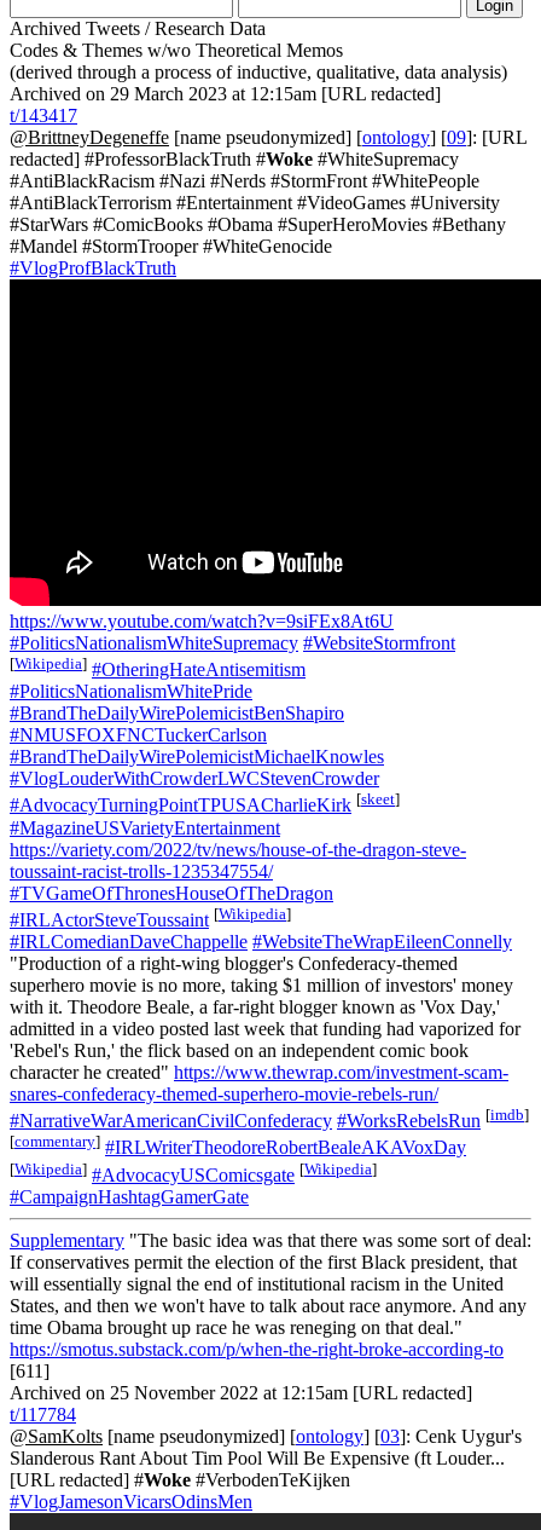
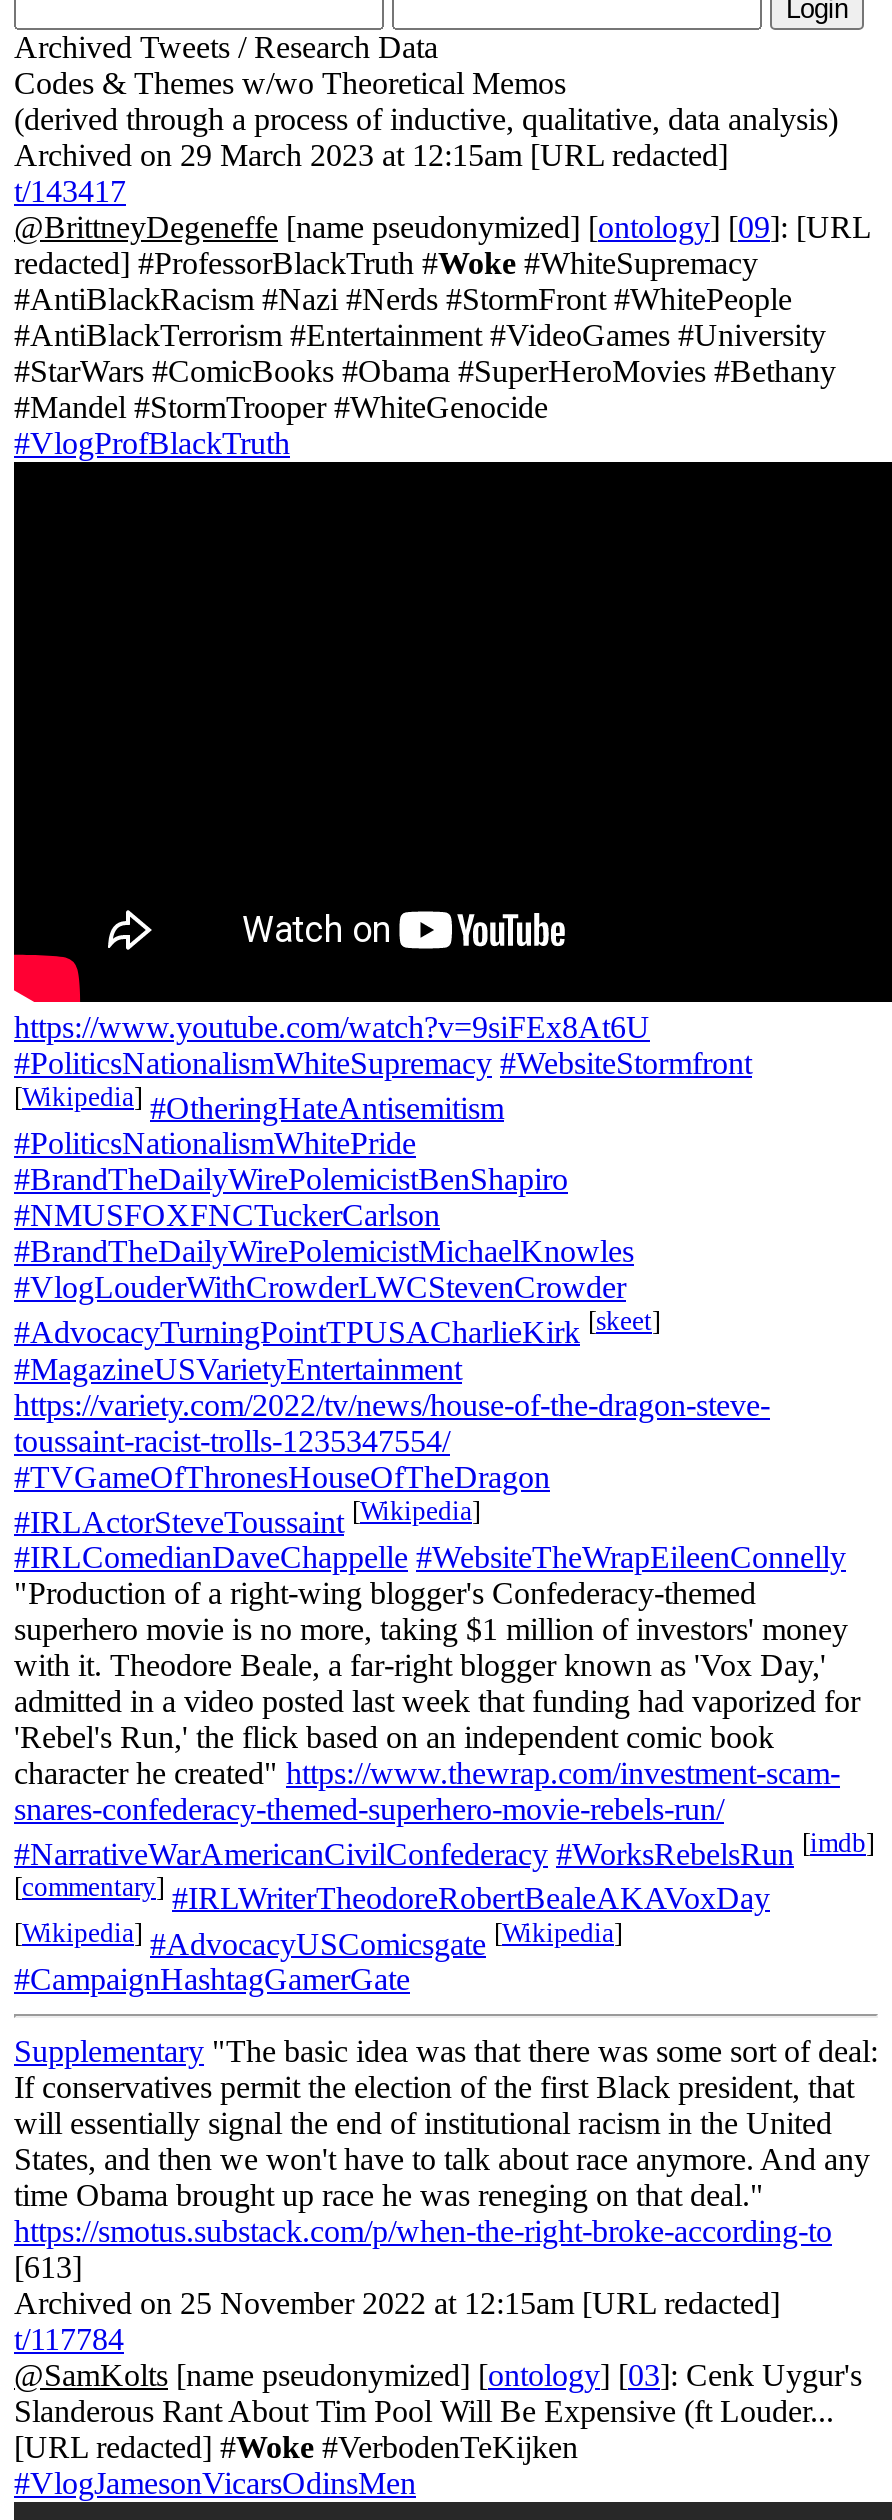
[10,1361,50,1381] [611] -> [14,2250,82,2284] [613]

